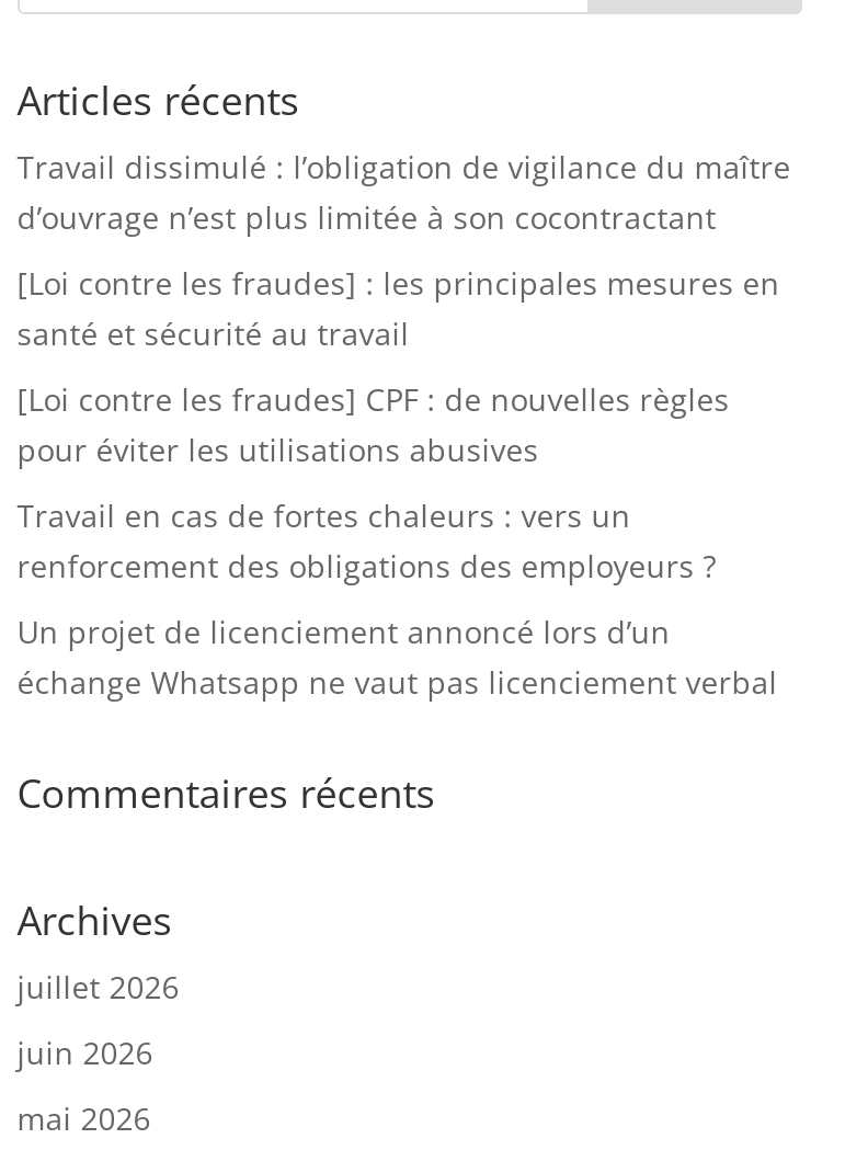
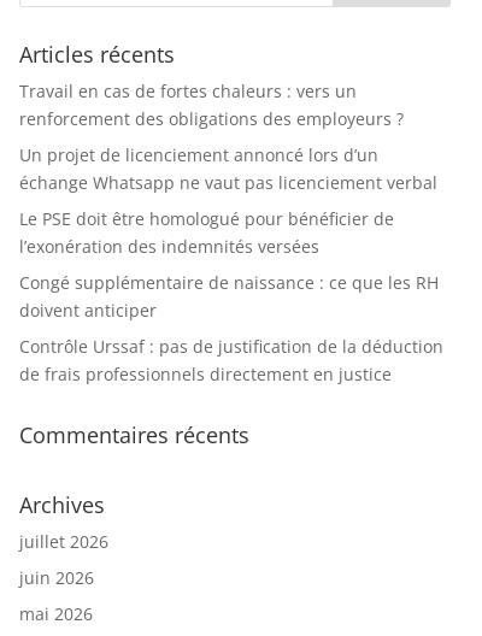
[17,146,791,470] Travail dissimulé : l’obligation de vigilance du maître | d’ouvrage n’est plus limitée à son cocontractant | [Loi contre les fraudes] : les principales mesures en | santé et sécurité au travail | [Loi contre les fraudes] CPF : de nouvelles règles | pour éviter les utilisations abusives -> none
moved [17,494,778,703] -> [19,79,437,194]: Travail en cas de fortes chaleurs : vers un | renforcement des obligations des employeurs ? | Un projet de licenciement annoncé lors d’un | échange Whatsapp ne vaut pas licenciement verbal
none -> [19,207,443,385] Le PSE doit être homologué pour bénéficier de | l’exonération des indemnités versées | Congé supplémentaire de naissance : ce que les RH | doivent anticiper | Contrôle Urssaf : pas de justification de la déduction | de frais professionnels directement en justice

